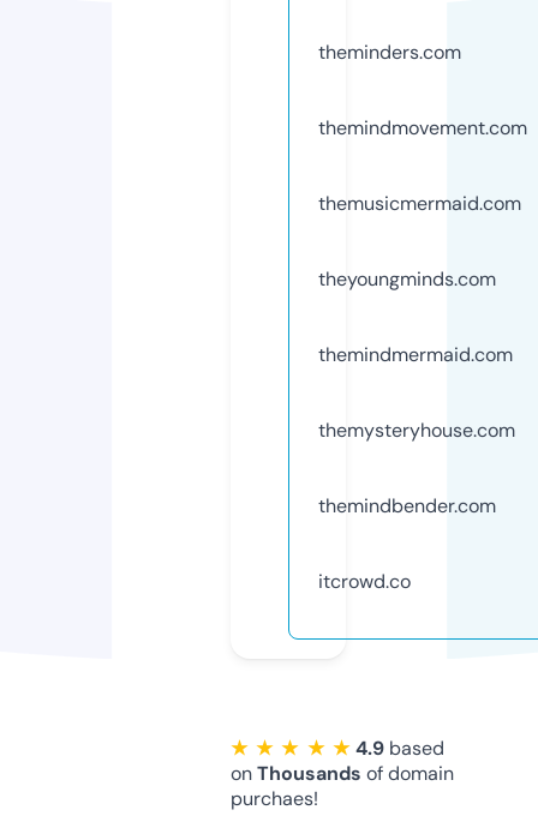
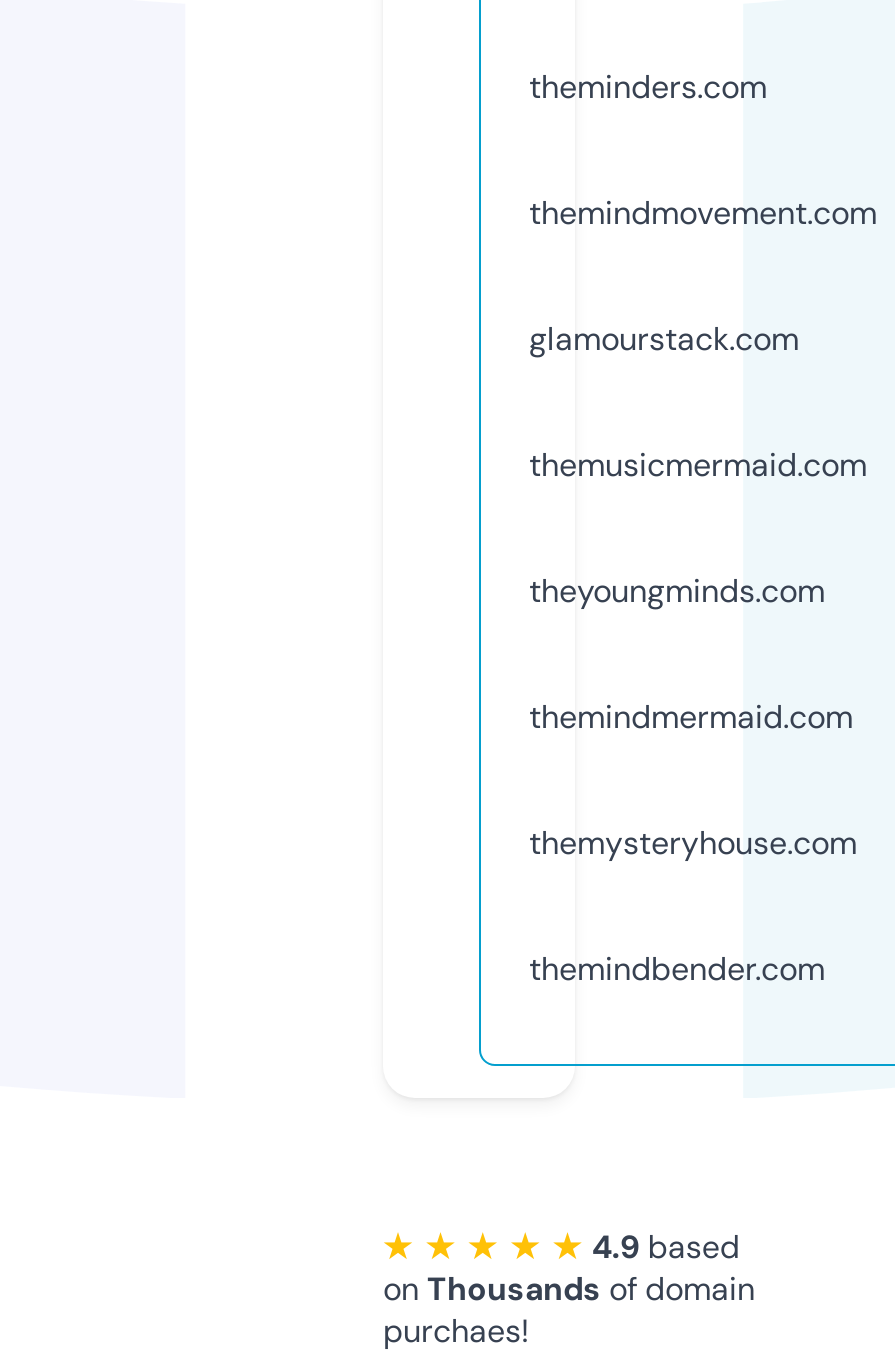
none -> [529,318,799,360] glamourstack.com
moved [318,191,521,518] -> [529,444,867,990]: themusicmermaid.com | theyoungminds.com | themindmermaid.com | themysteryhouse.com | themindbender.com
[318,569,411,594] itcrowd.co -> none

